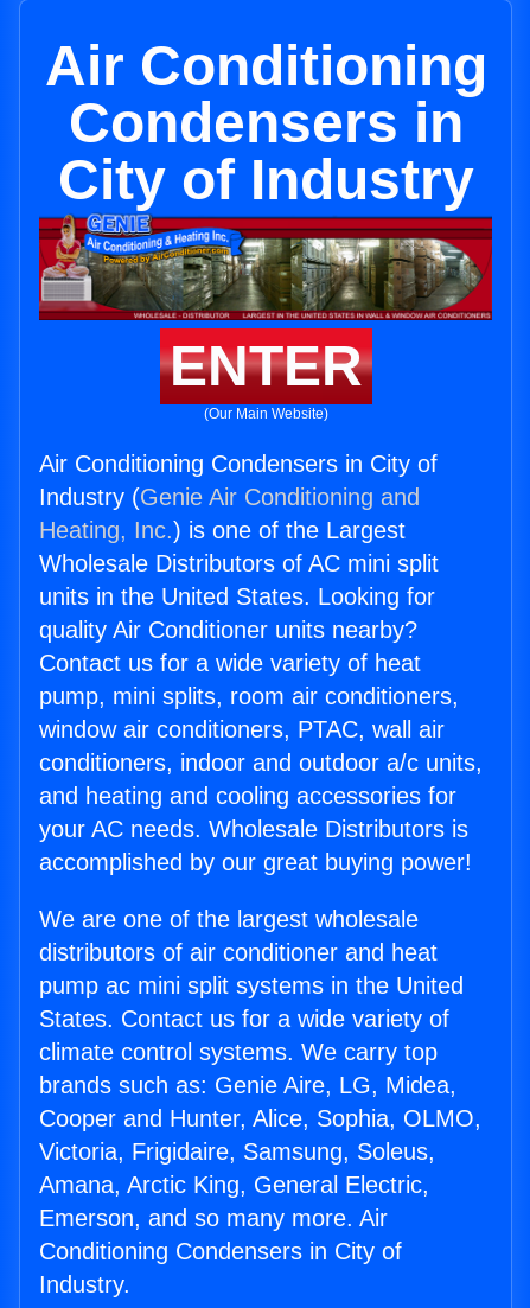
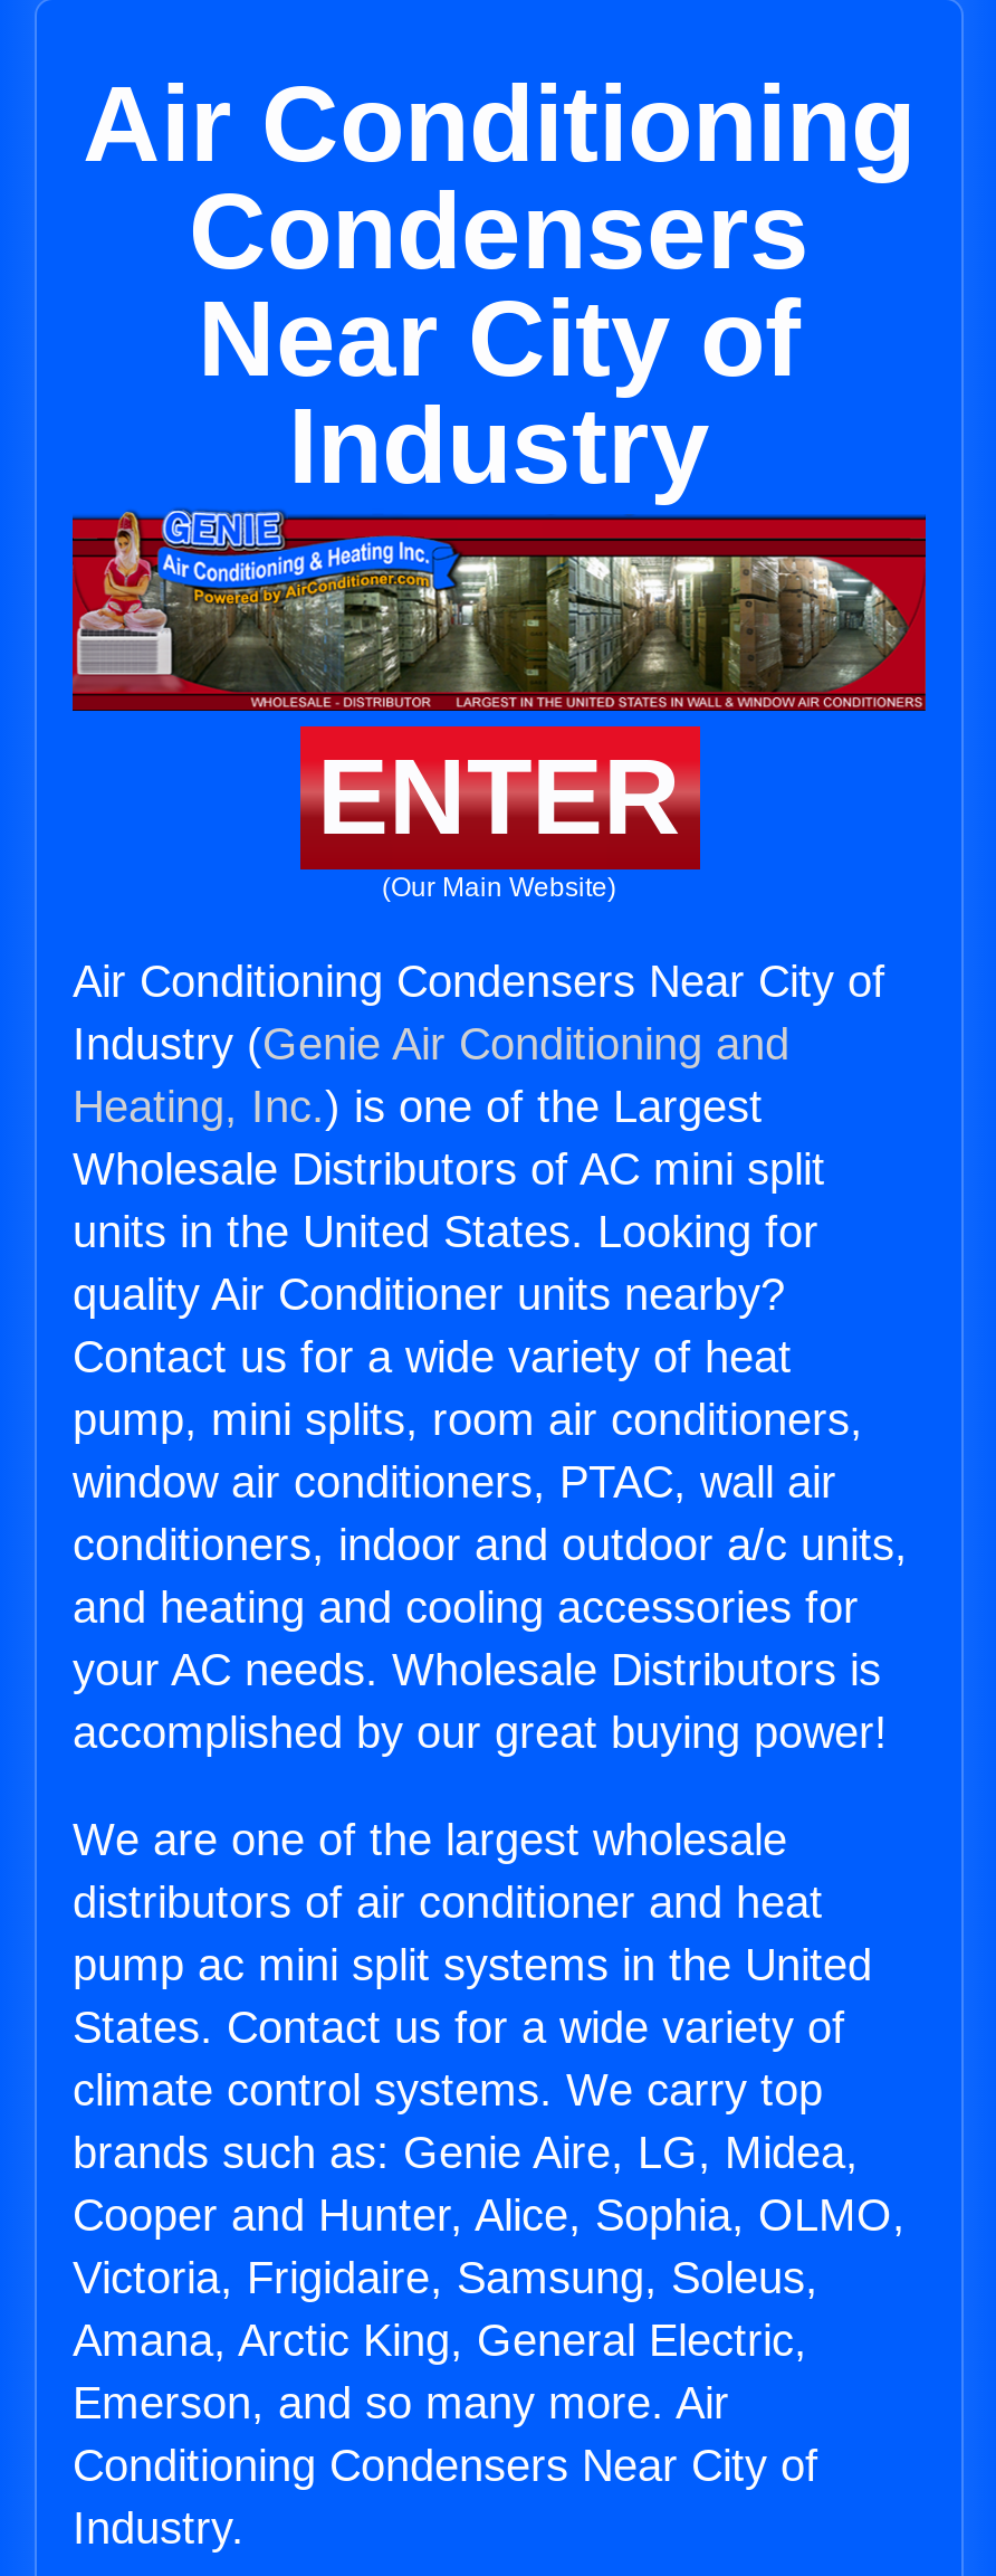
[58,91,474,211] Condensers in | City of Industry -> [189,172,810,505] Condensers | Near City of | Industry
[39,451,438,477] Air Conditioning Condensers in City of -> [73,957,885,1006] Air Conditioning Condensers Near City of
[39,1238,402,1264] Conditioning Condensers in City of -> [73,2441,818,2490] Conditioning Condensers Near City of

